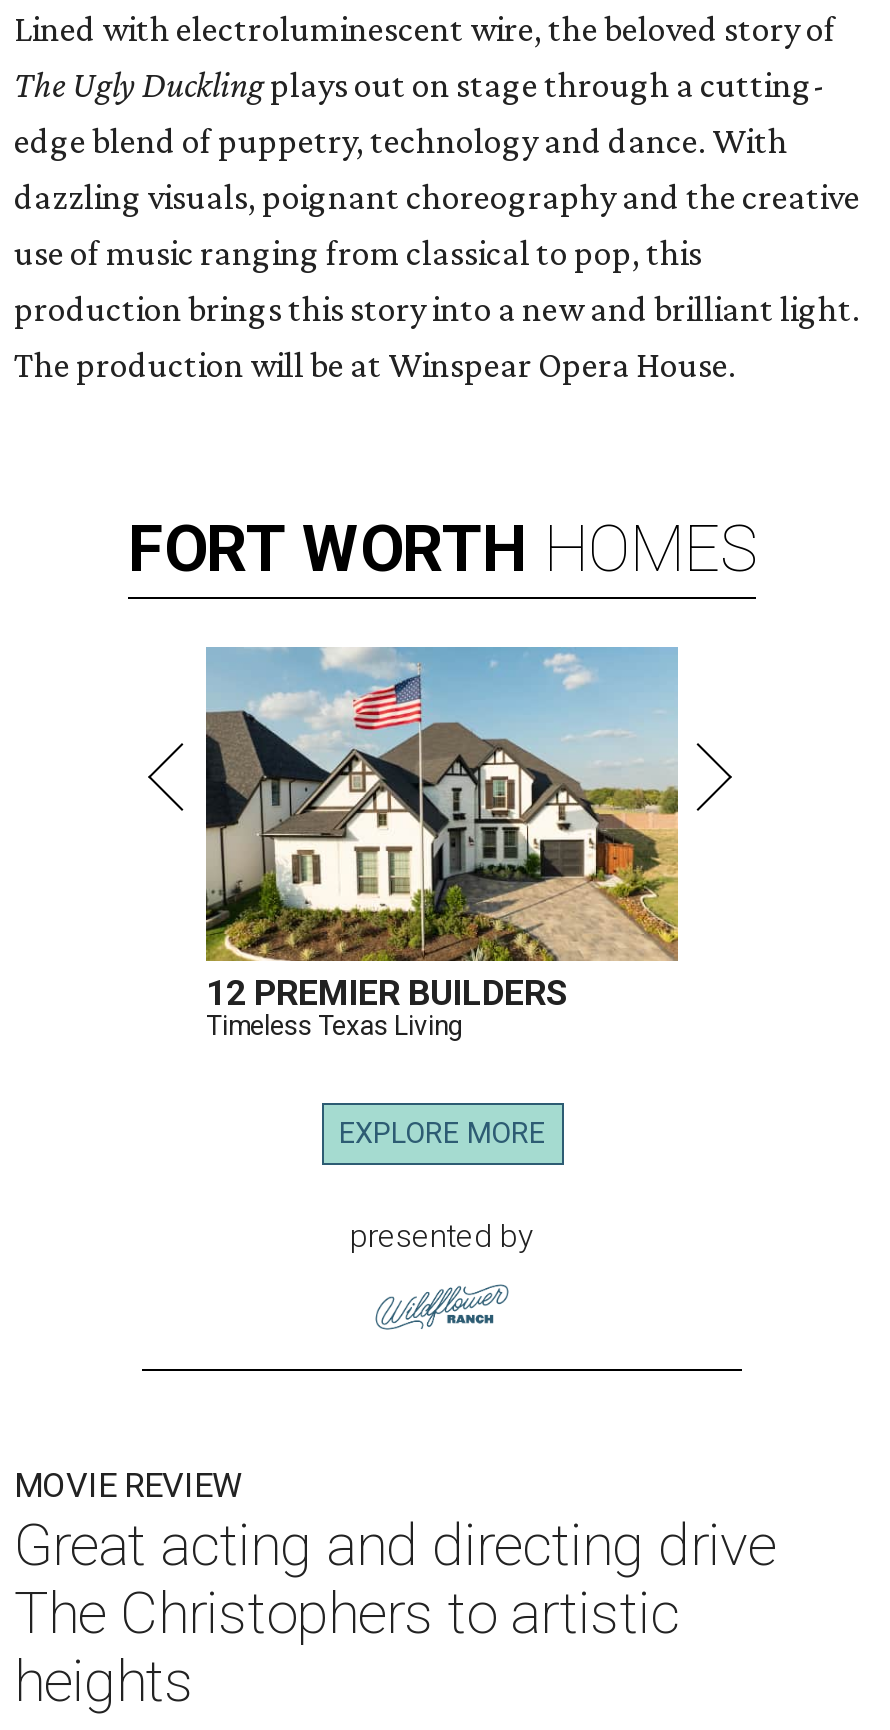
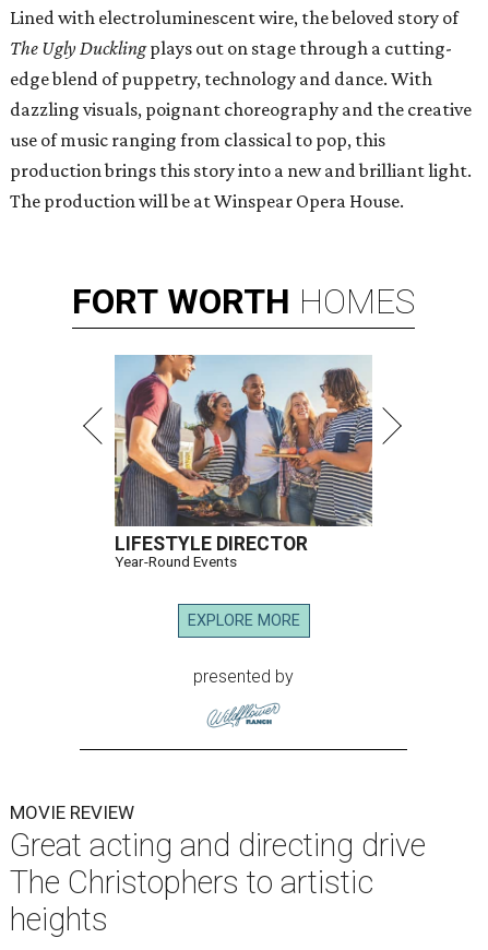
[204,645,678,1041] [image] | 12 PREMIER BUILDERS | Timeless Texas Living -> [114,354,373,570] [image] | LIFESTYLE DIRECTOR | Year-Round Events

